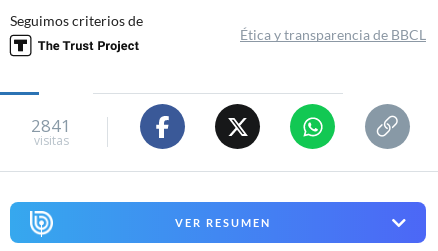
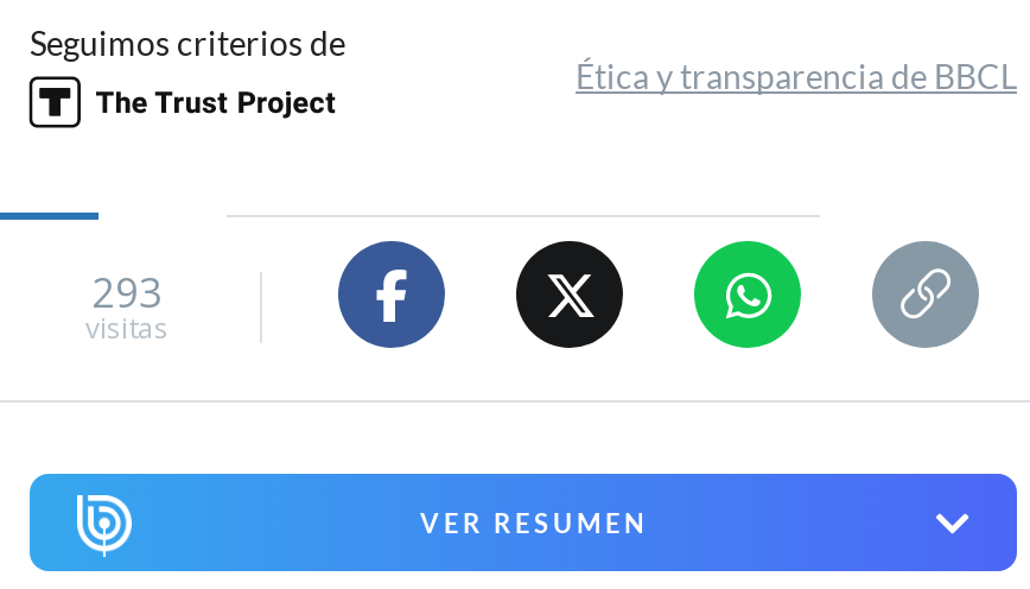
[31,114,71,137] 2841 -> [91,265,163,319] 293

